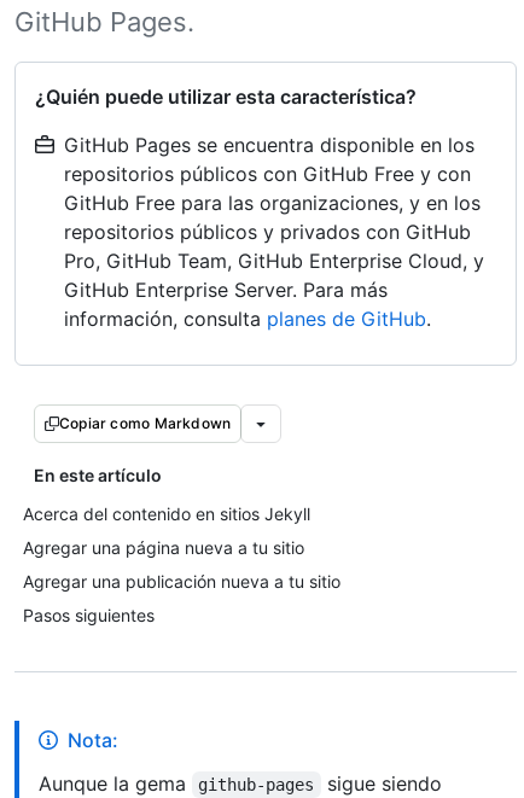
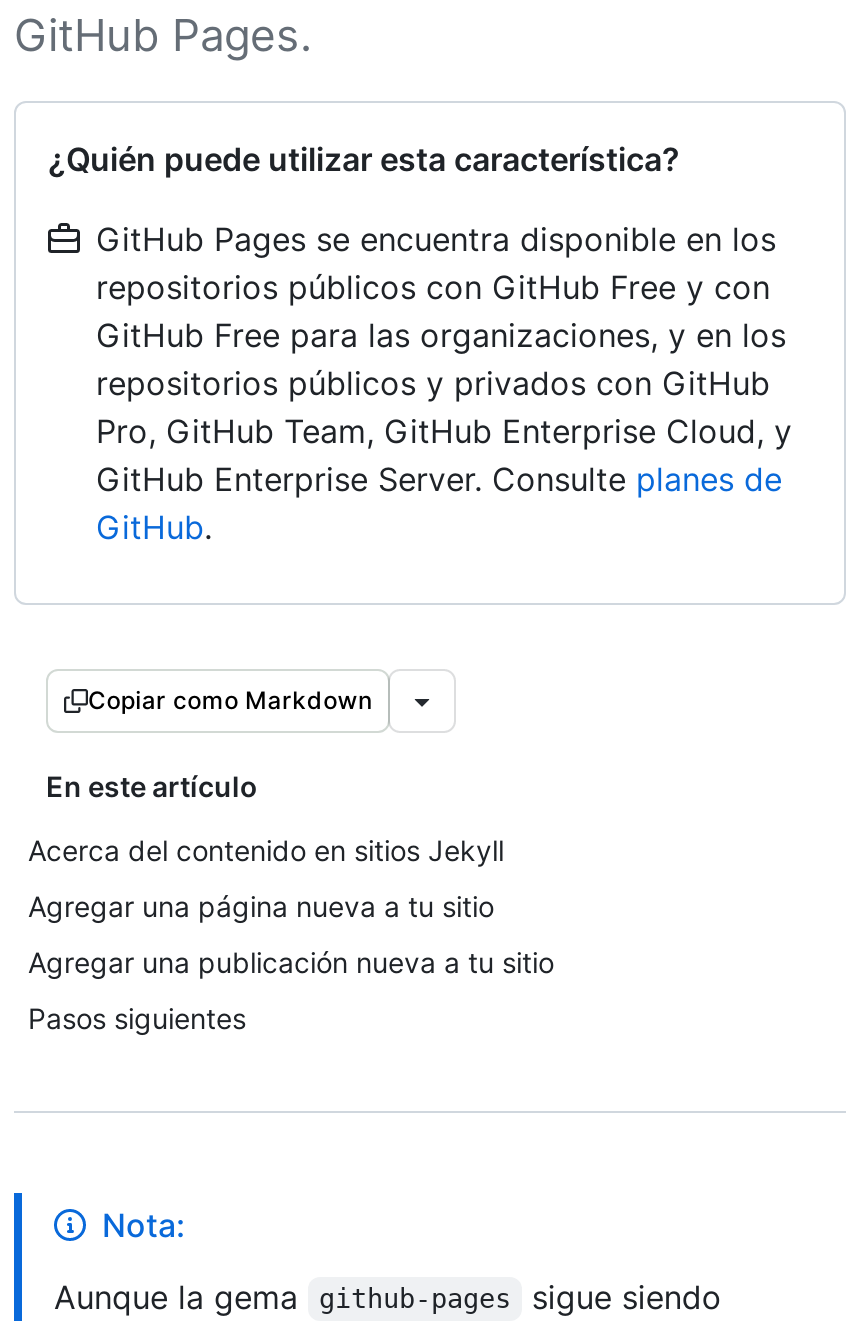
[64,278,431,331] GitHub Enterprise Server. Para más | información, consulta planes de GitHub. -> [96,459,782,547] GitHub Enterprise Server. Consulte planes de | GitHub.

